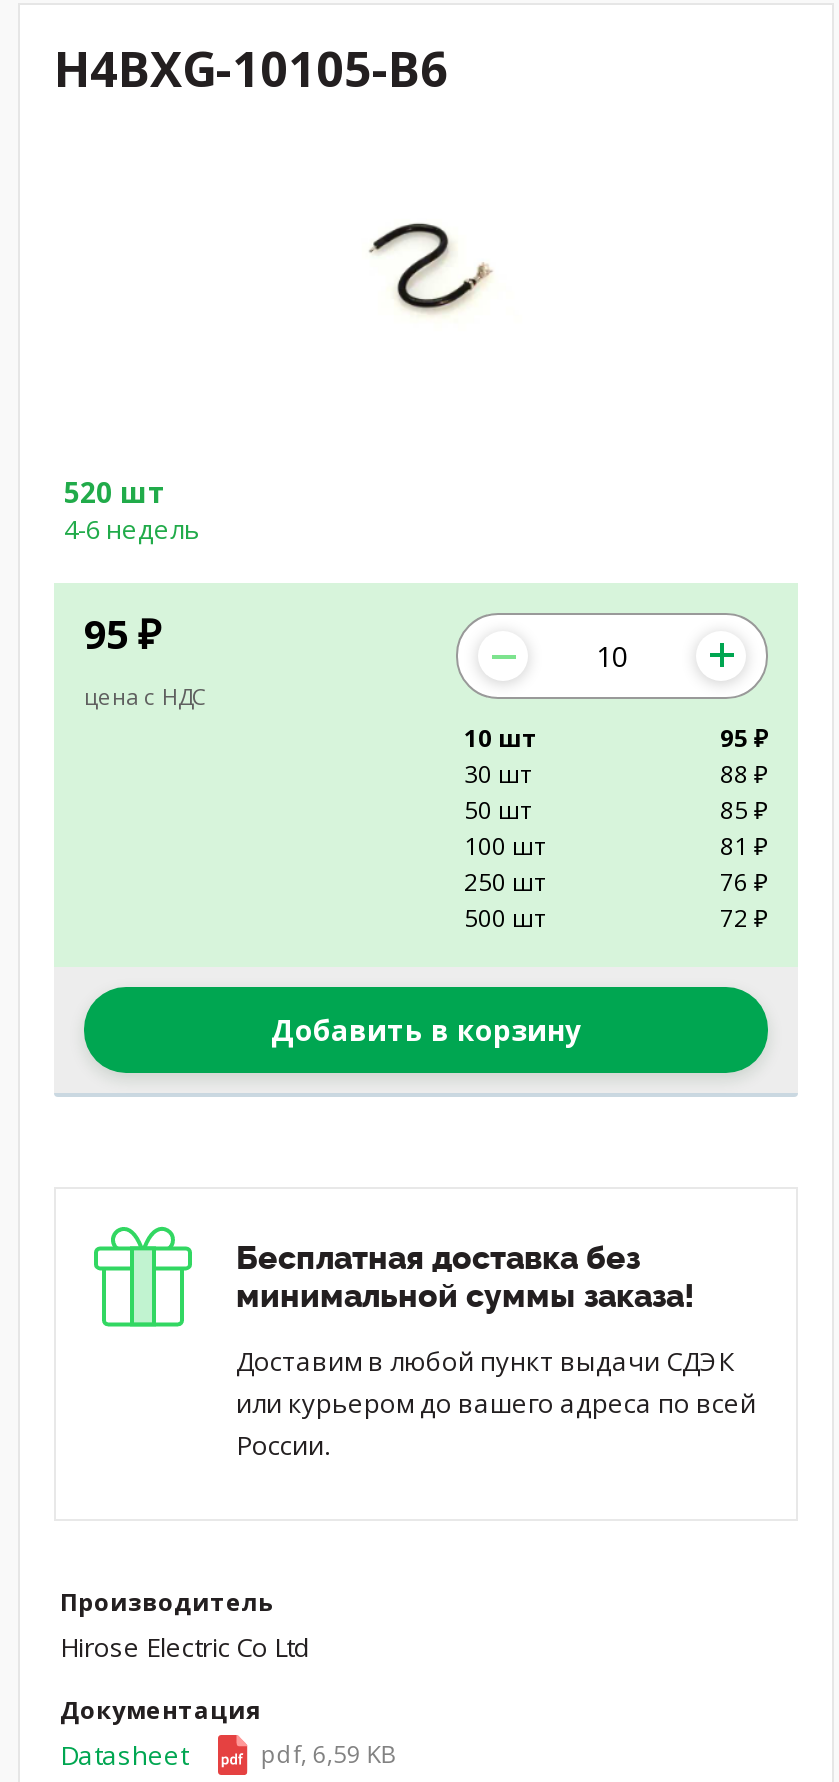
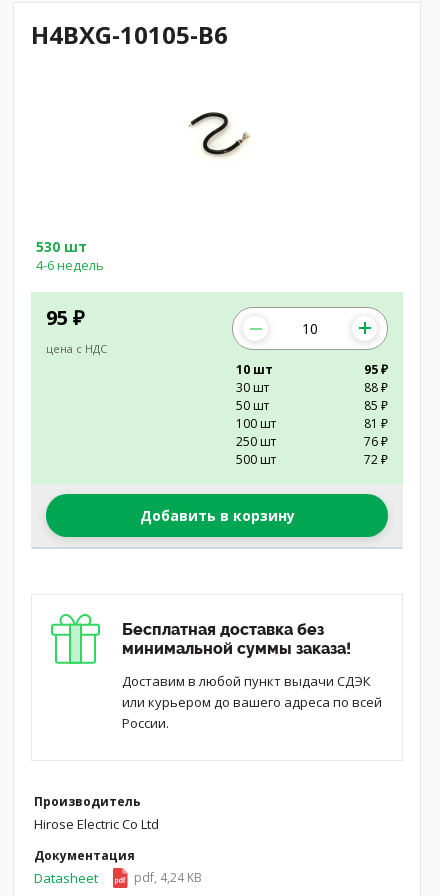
[64,473,166,511] 520 шт -> [36,237,87,256] 530 шт
[261,1737,397,1771] pdf, 6,59 KB -> [134,869,202,886] pdf, 4,24 KB

